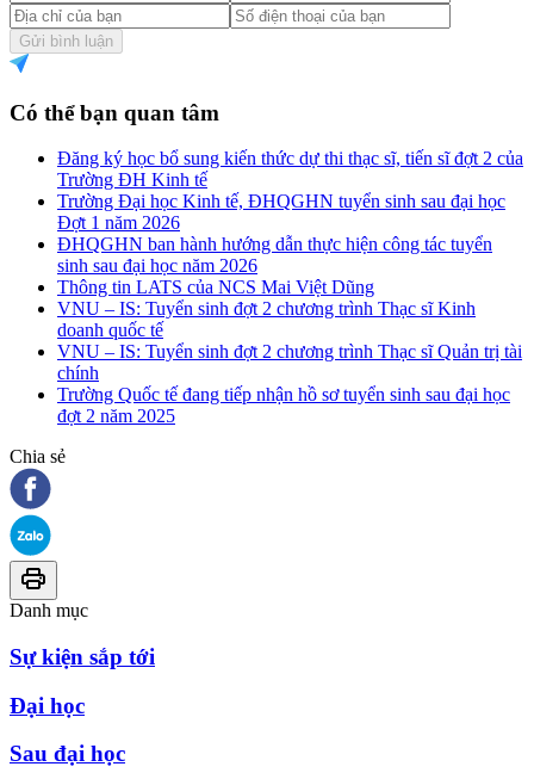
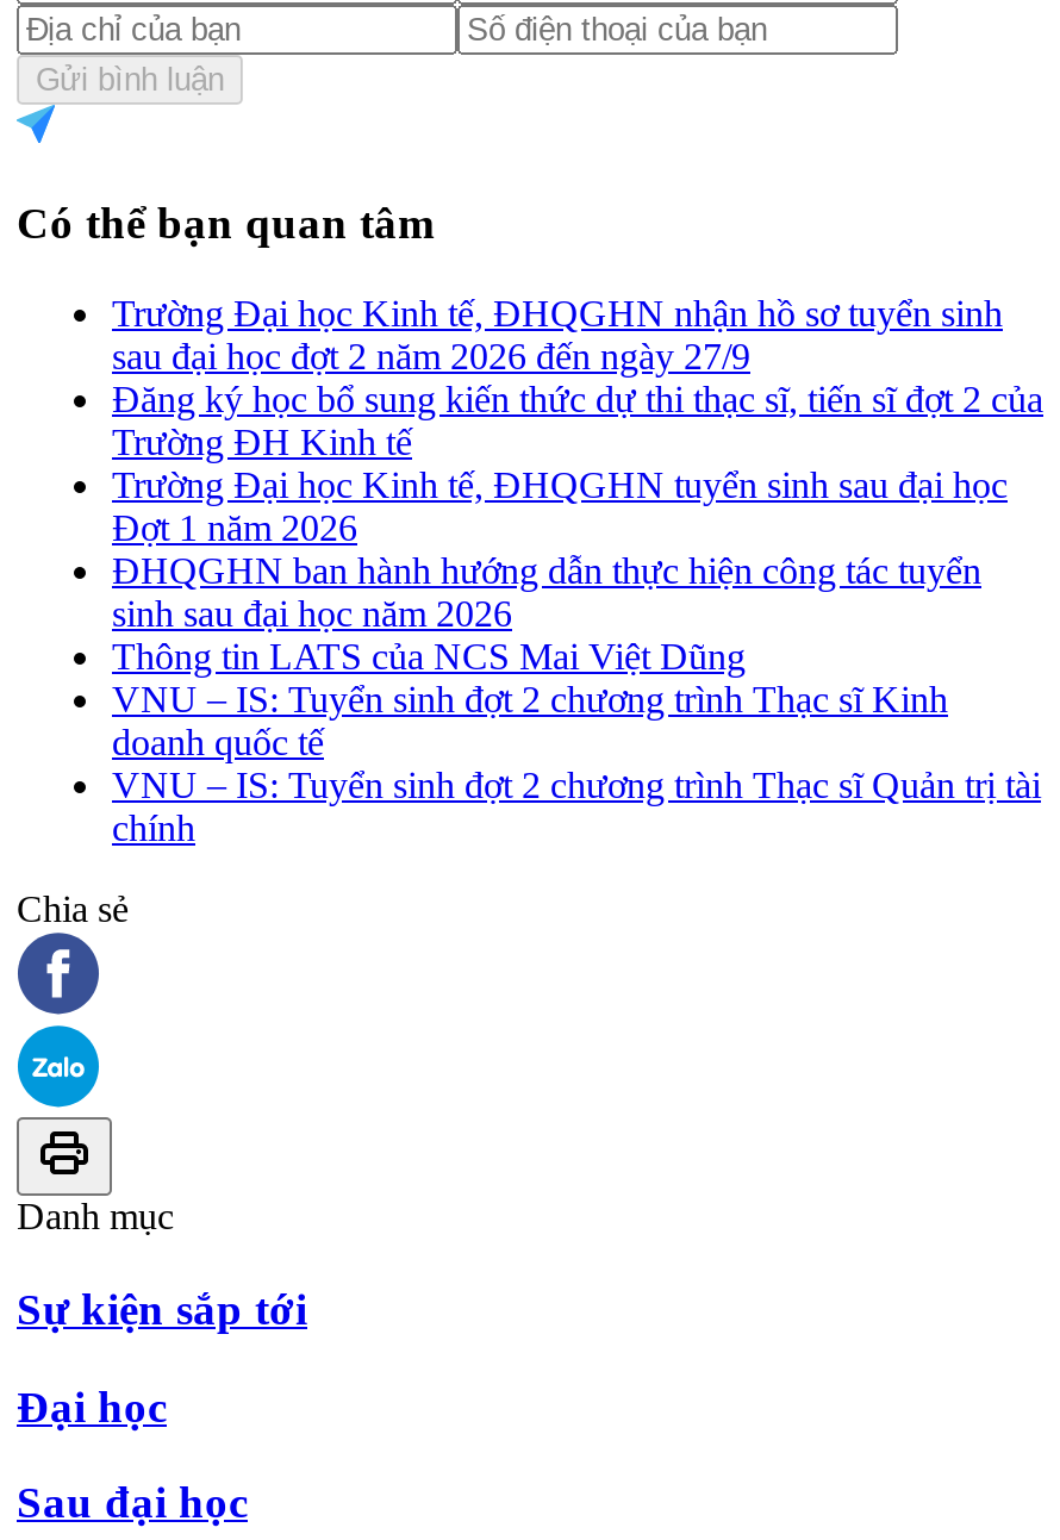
none -> [112,293,1003,377] Trường Đại học Kinh tế, ĐHQGHN nhận hồ sơ tuyển sinh | sau đại học đợt 2 năm 2026 đến ngày 27/9
moved [57,148,523,383] -> [112,379,1043,848]: Đăng ký học bổ sung kiến thức dự thi thạc sĩ, tiến sĩ đợt 2 của | Trường ĐH Kinh tế | Trường Đại học Kinh tế, ĐHQGHN tuyển sinh sau đại học | ... | VNU – IS: Tuyển sinh đợt 2 chương trình Thạc sĩ Quản trị tài | chính
[57,384,510,426] Trường Quốc tế đang tiếp nhận hồ sơ tuyển sinh sau đại học | đợt 2 năm 2025 -> none

